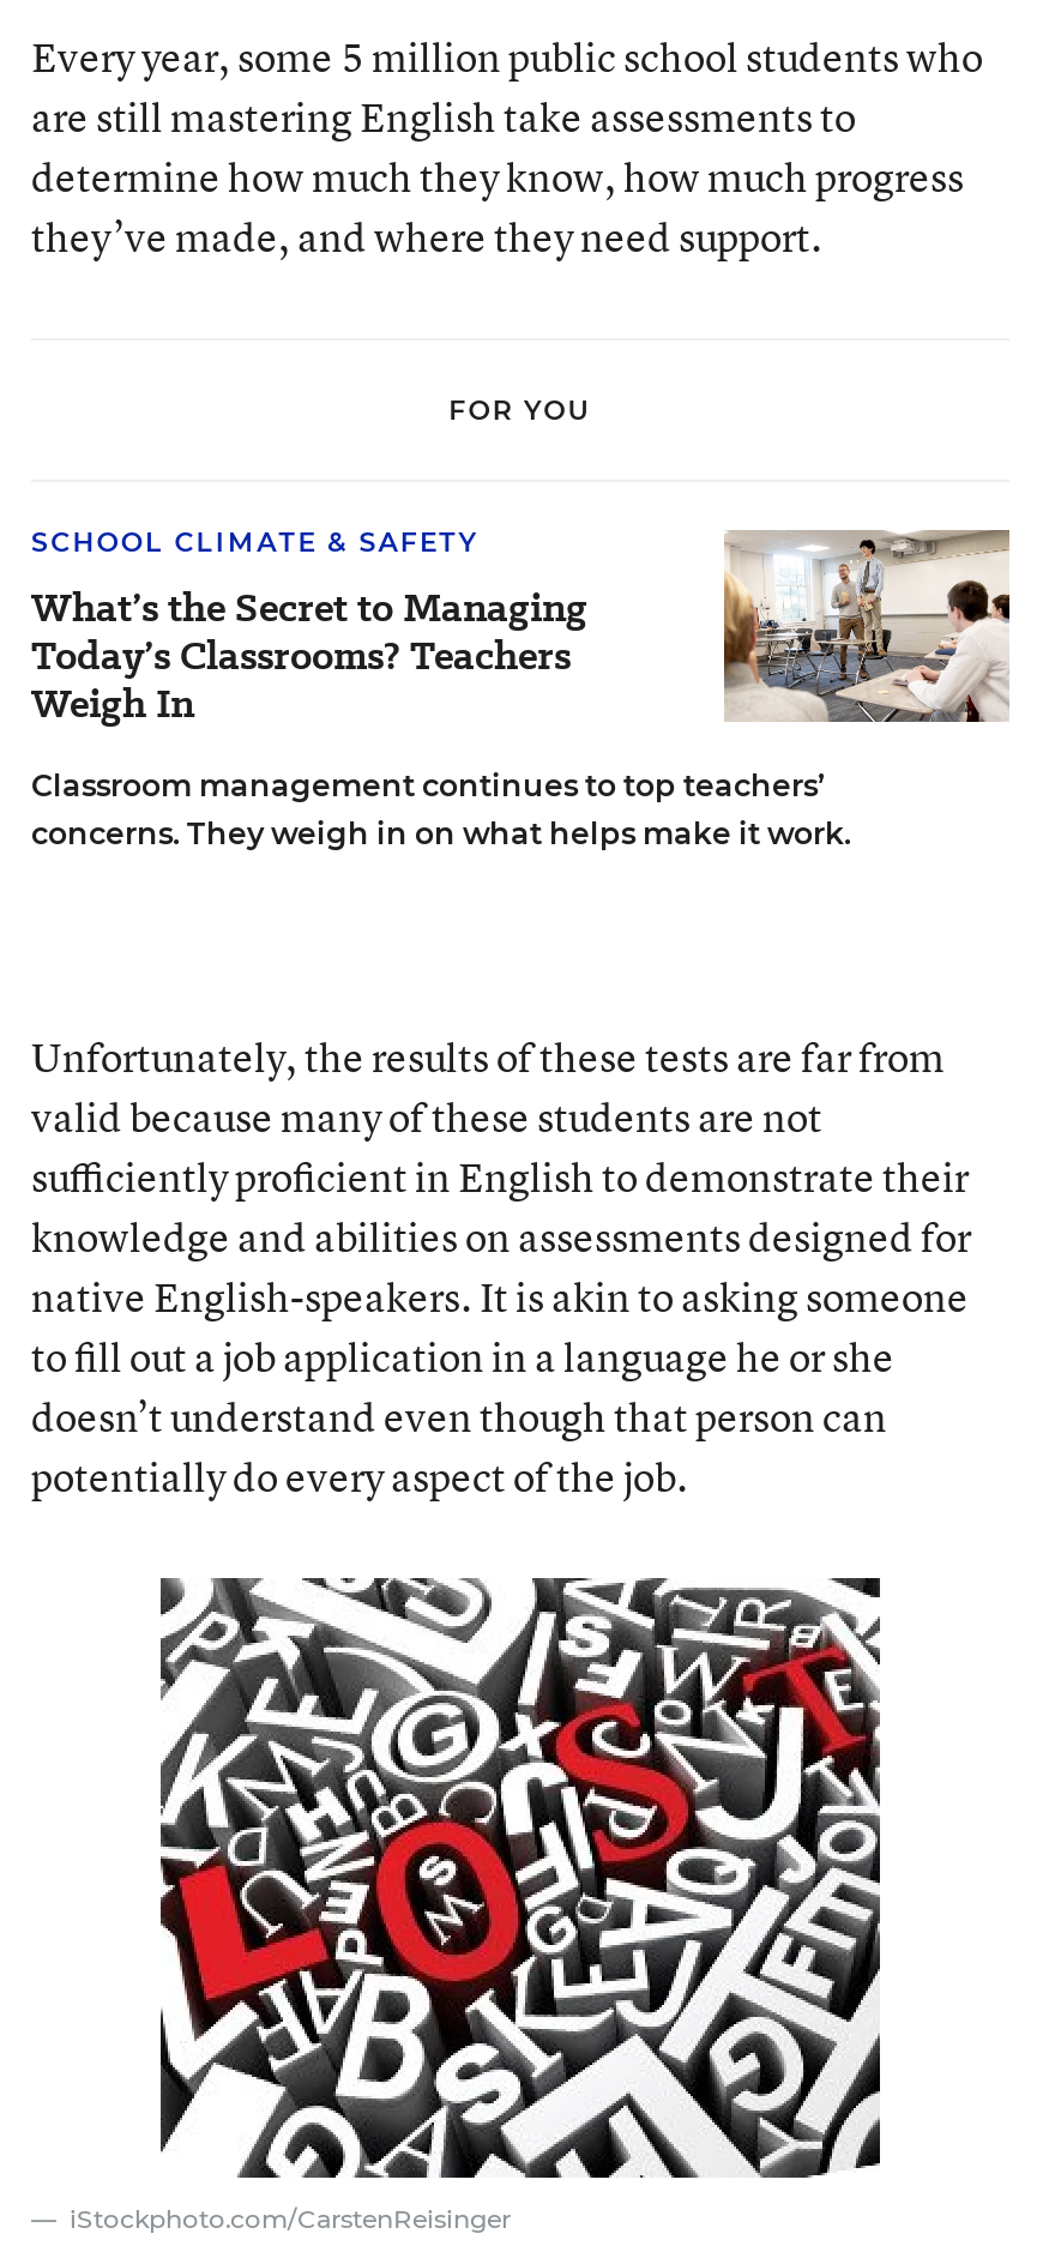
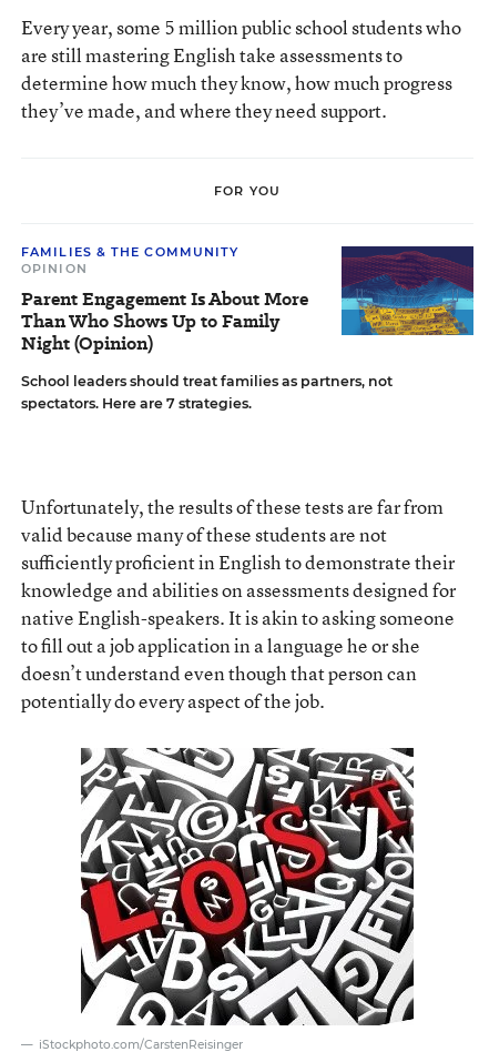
[31,525,587,731] SCHOOL CLIMATE & SAFETY | What’s the Secret to Managing | Today’s Classrooms? Teachers | Weigh In -> [21,244,308,356] FAMILIES & THE COMMUNITY | OPINION | Parent Engagement Is About More | Than Who Shows Up to Family | Night (Opinion)
[31,528,1009,851] [image] | Classroom management continues to top teachers’ | concerns. They weigh in on what helps make it work. -> [21,245,475,412] [image] | School leaders should treat families as partners, not | spectators. Here are 7 strategies.

